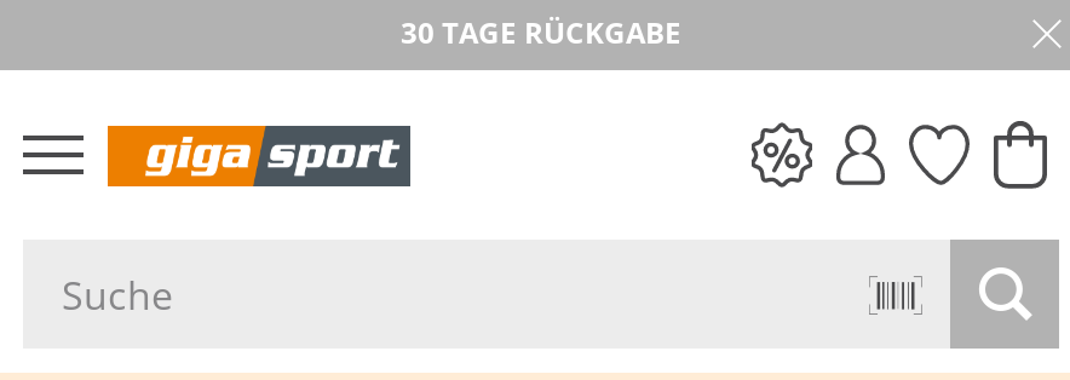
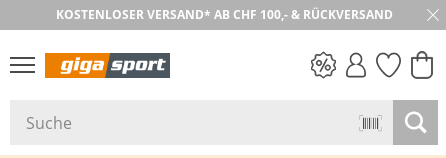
[401,12,681,53] 30 TAGE RÜCKGABE -> [55,6,392,23] KOSTENLOSER VERSAND* AB CHF 100,- & RÜCKVERSAND

